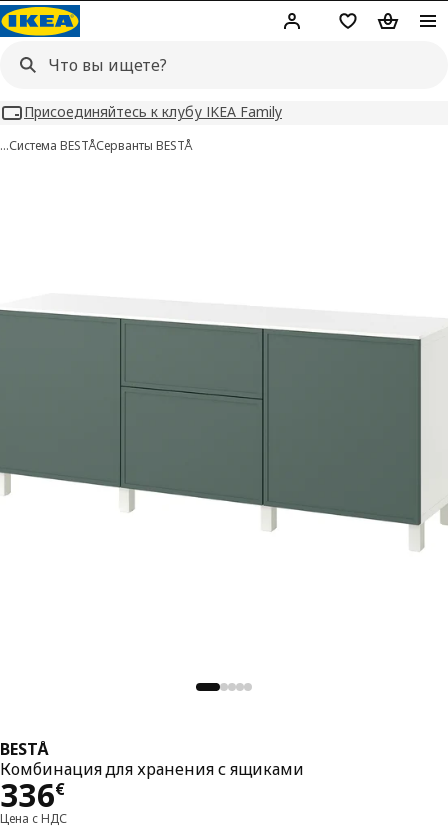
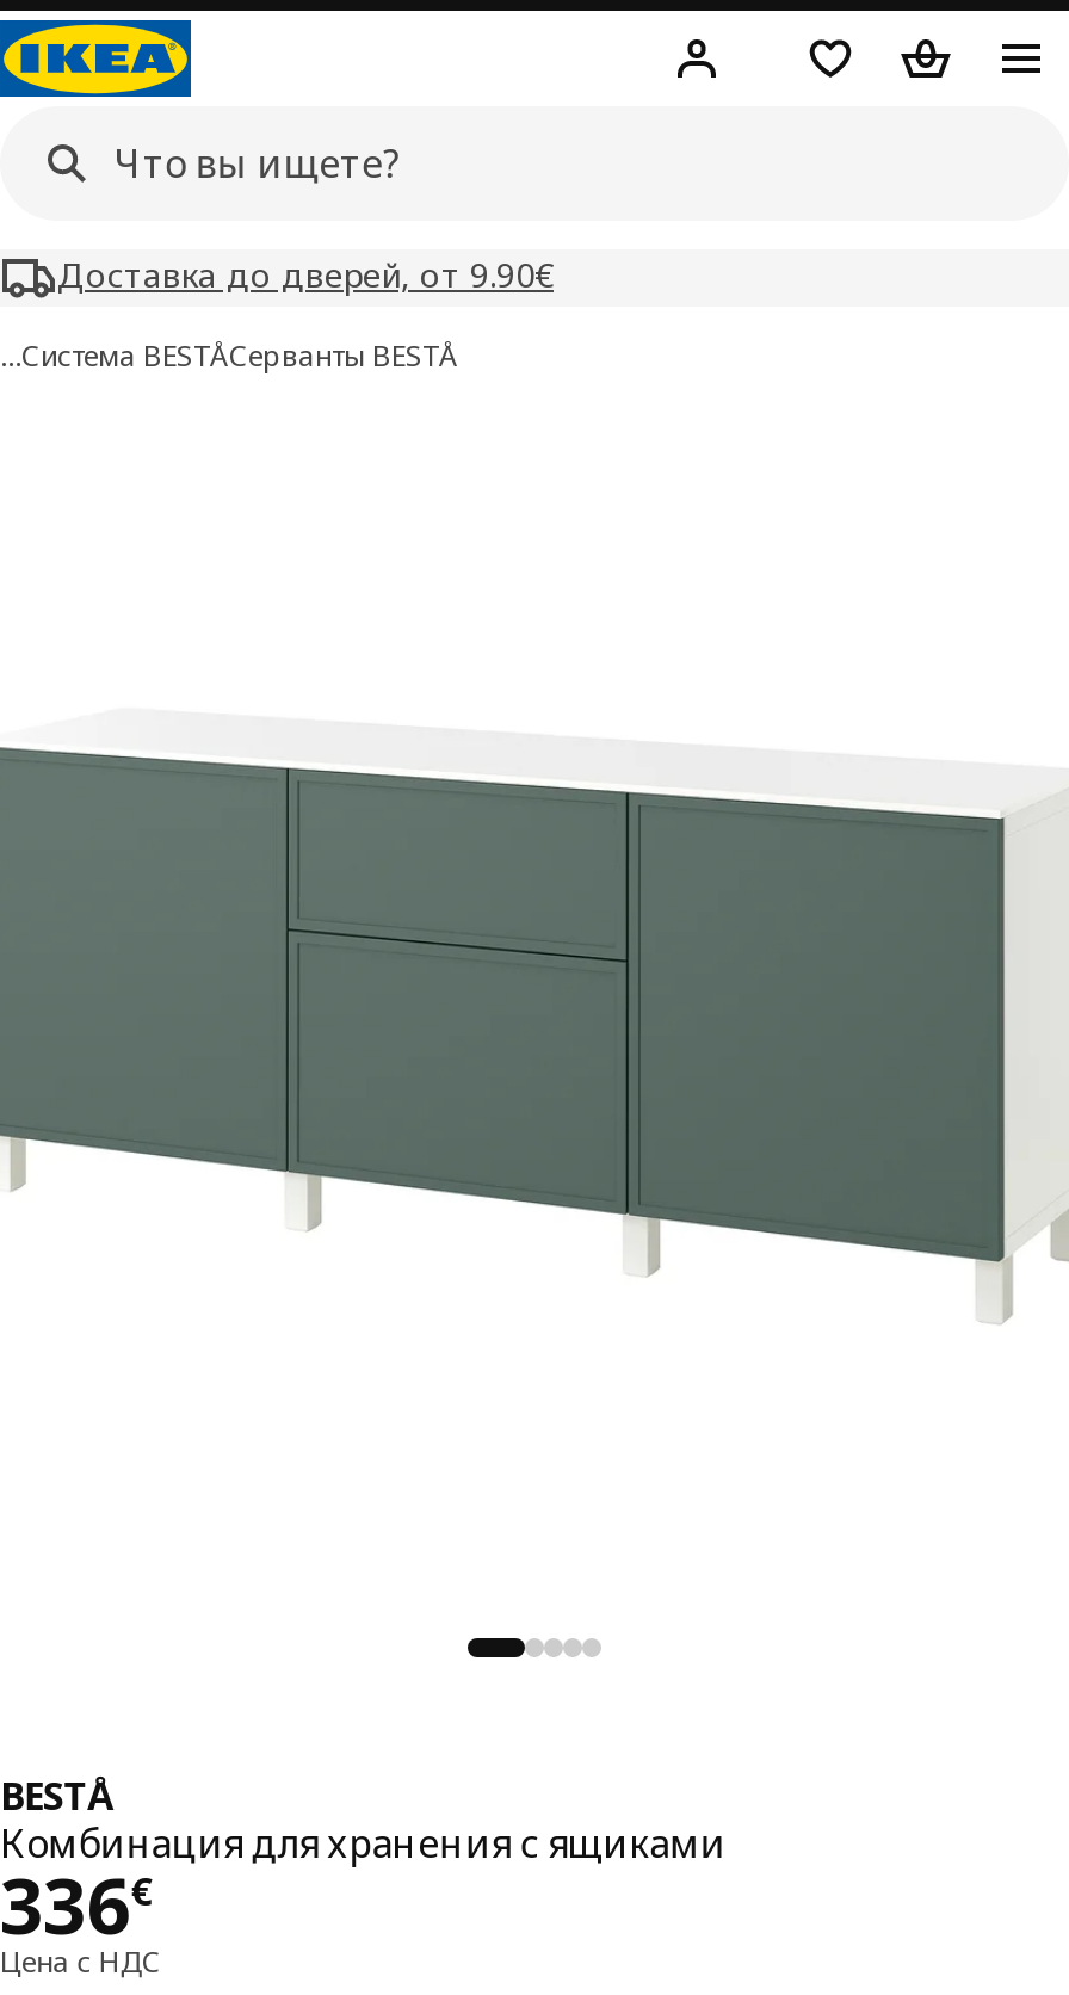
[24,102,282,121] Присоединяйтесь к клубу IKEA Family -> [57,252,554,297] Доставка до дверей, от 9.90€

